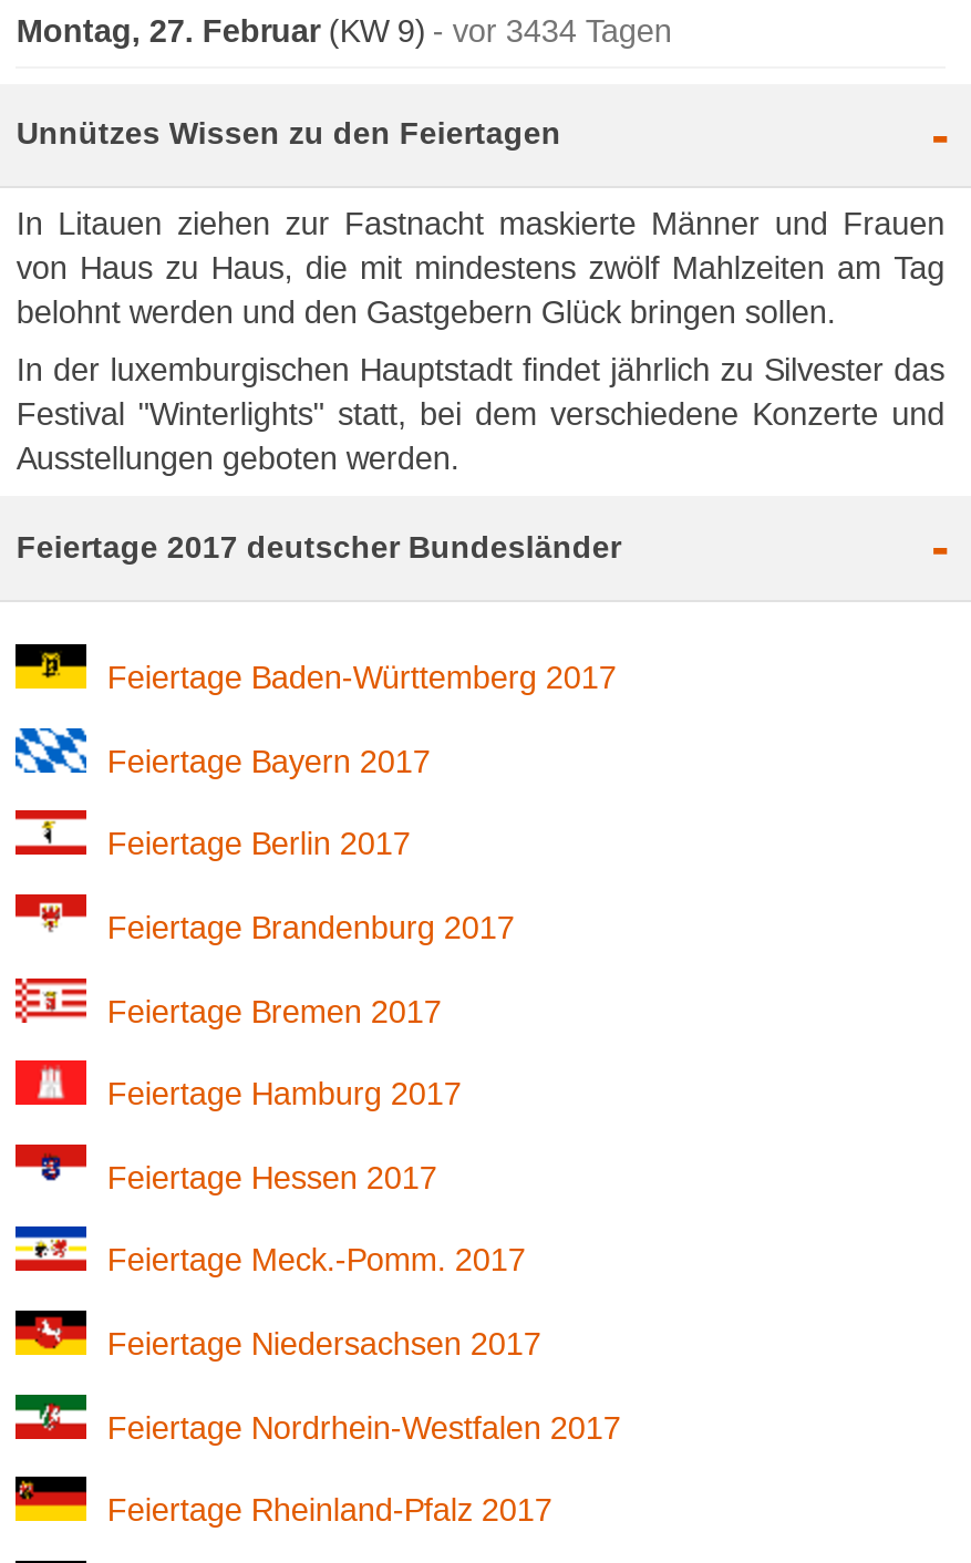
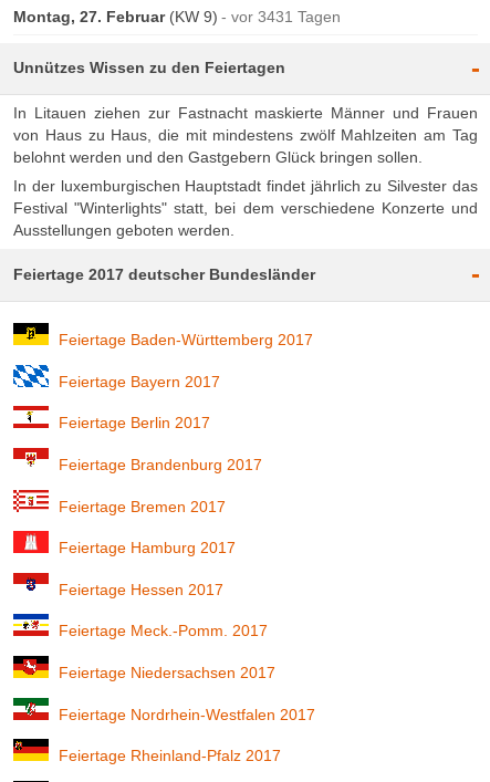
[16,12,672,48] Montag, 27. Februar (KW 9) vor 3434 Tagen -> [14,7,341,25] Montag, 27. Februar (KW 9) vor 3431 Tagen

